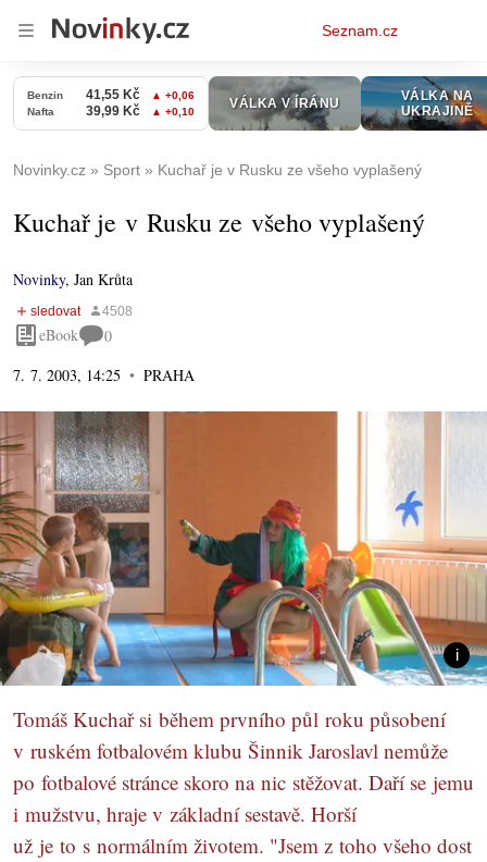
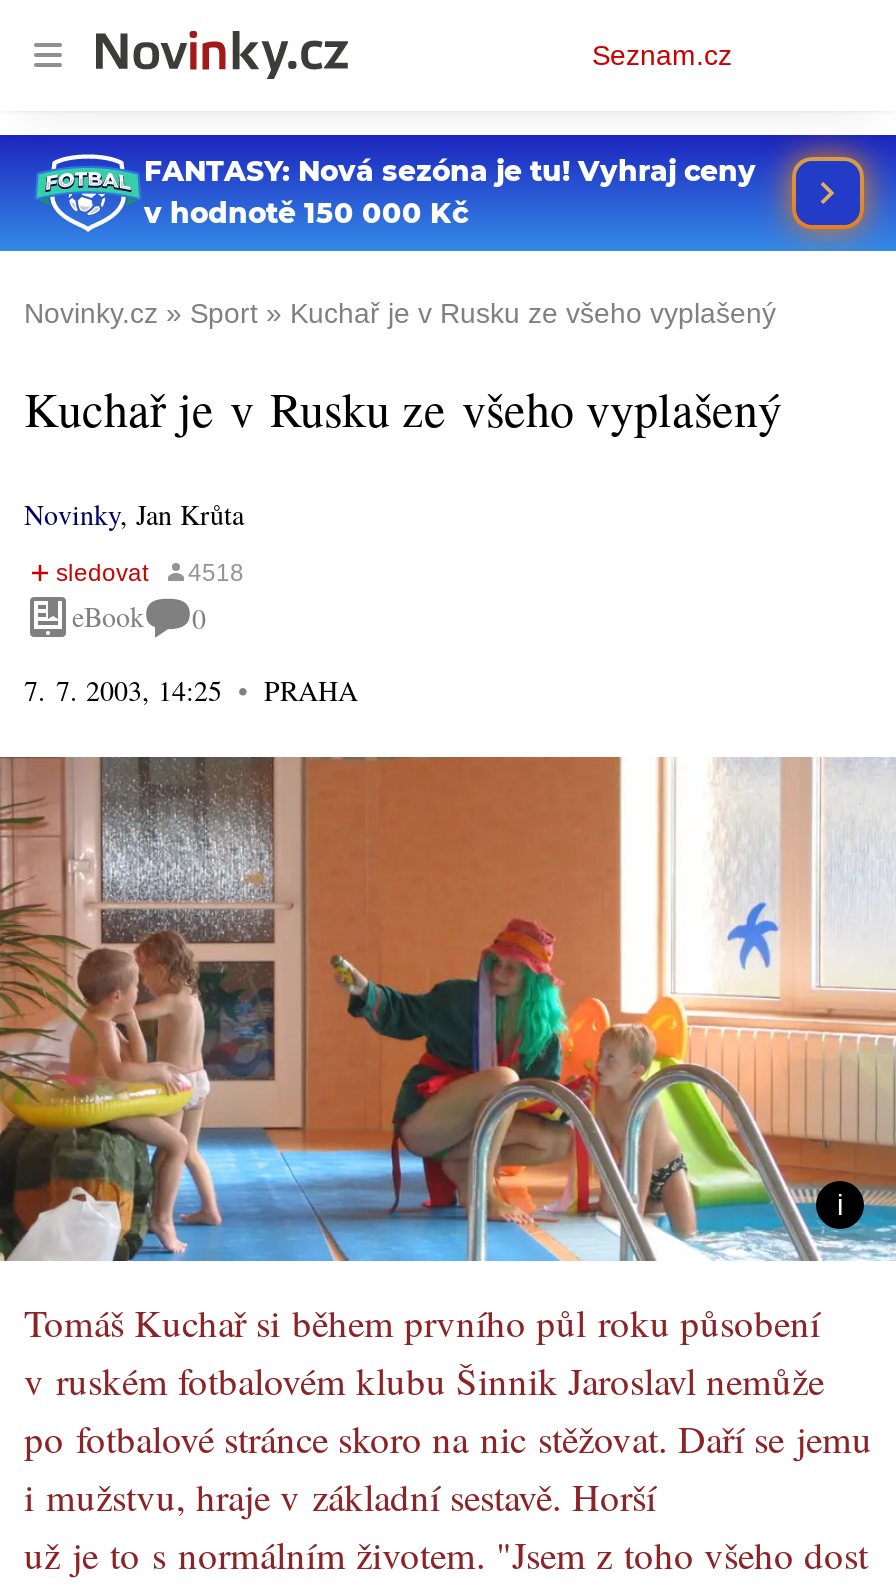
[3,74,484,136] [image] -> [6,133,890,253] [image]

